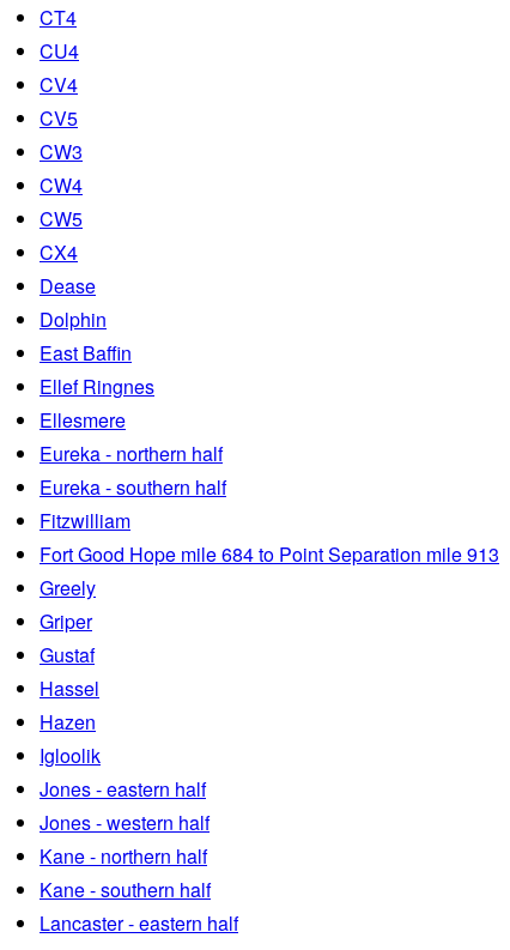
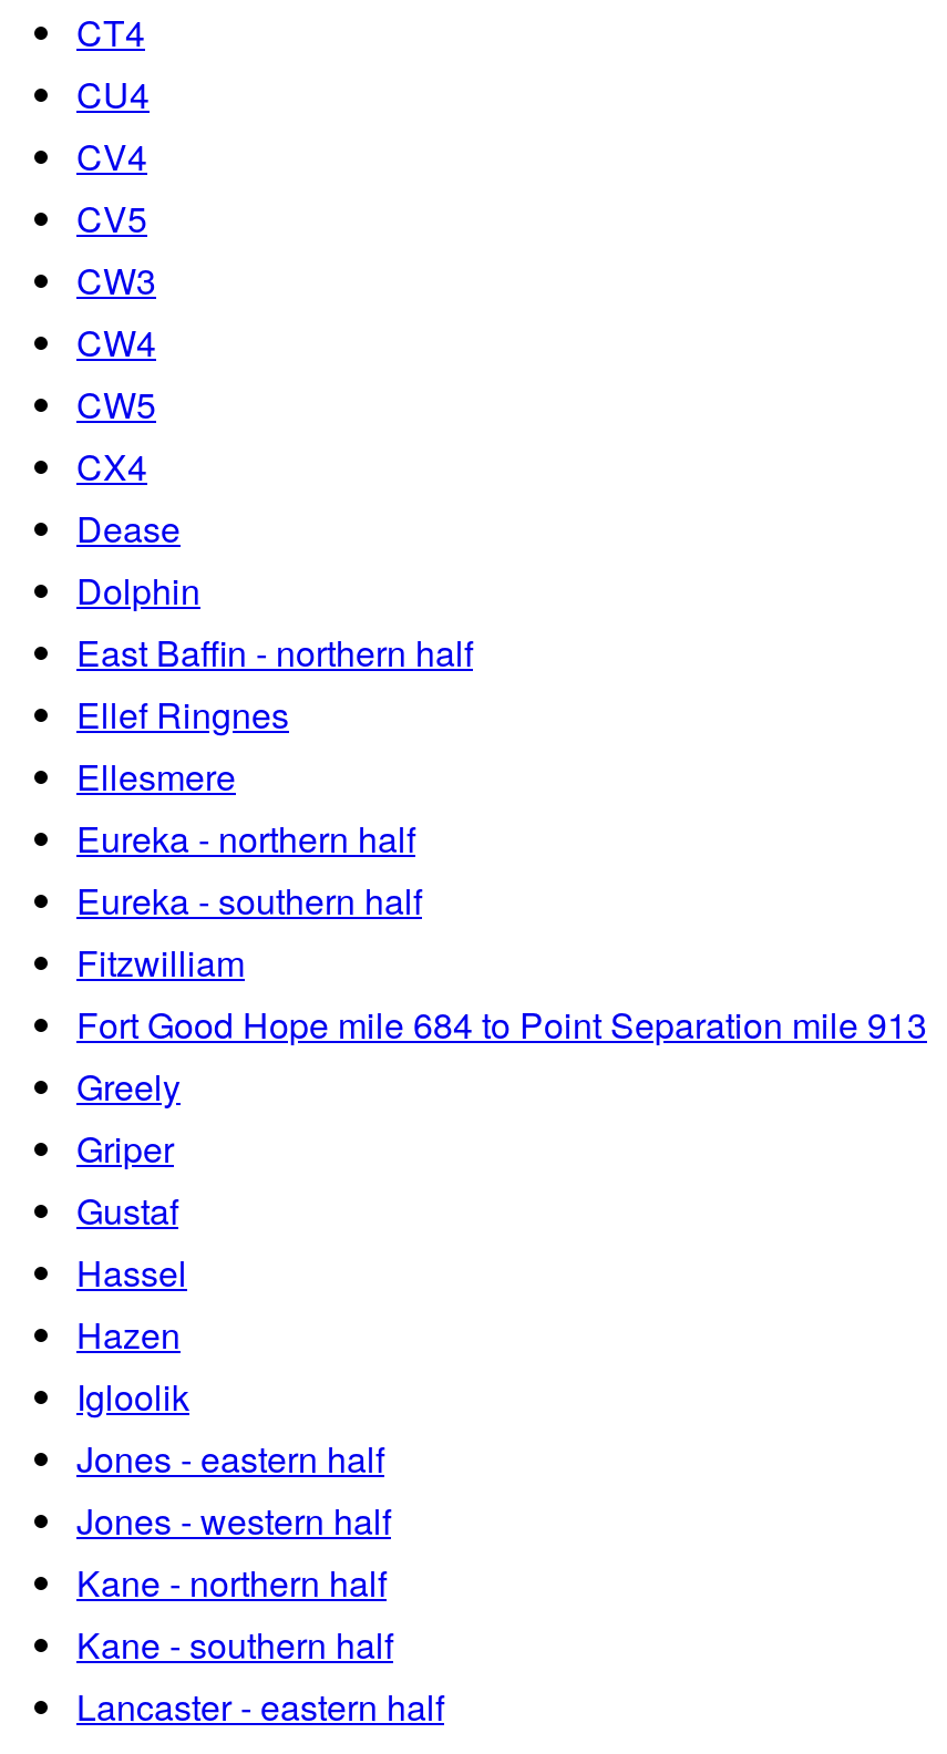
[40,339,132,367] East Baffin -> [76,627,473,678] East Baffin - northern half

